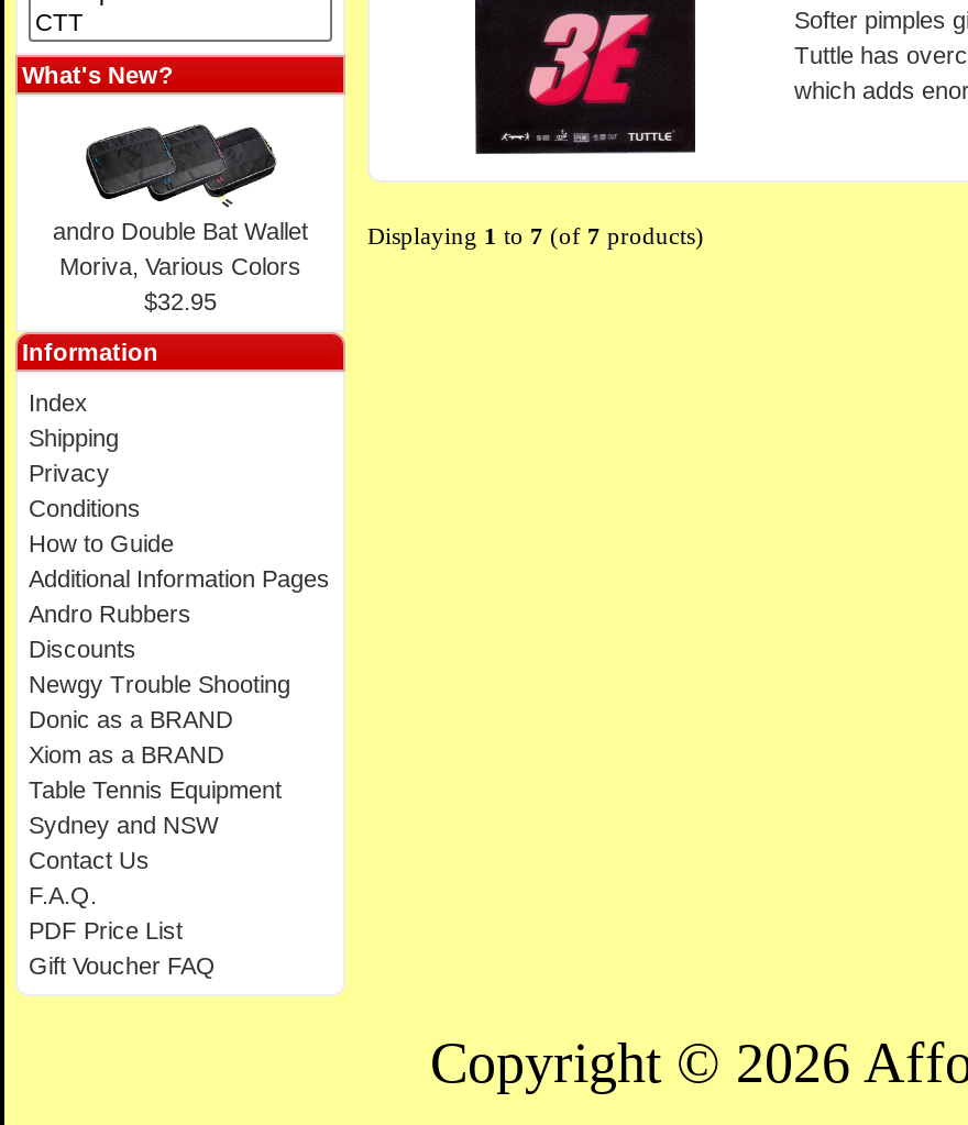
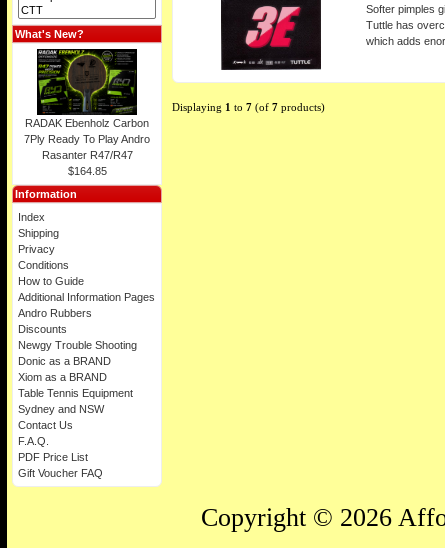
[53,108,308,314] [image] | andro Double Bat Wallet | Moriva, Various Colors | $32.95 -> [24,48,150,177] [image] | RADAK Ebenholz Carbon | 7Ply Ready To Play Andro | Rasanter R47/R47 | $164.85

